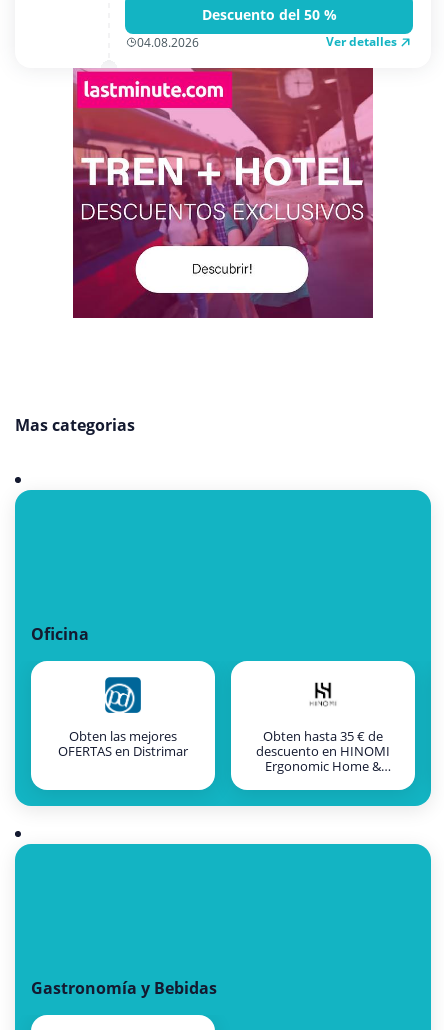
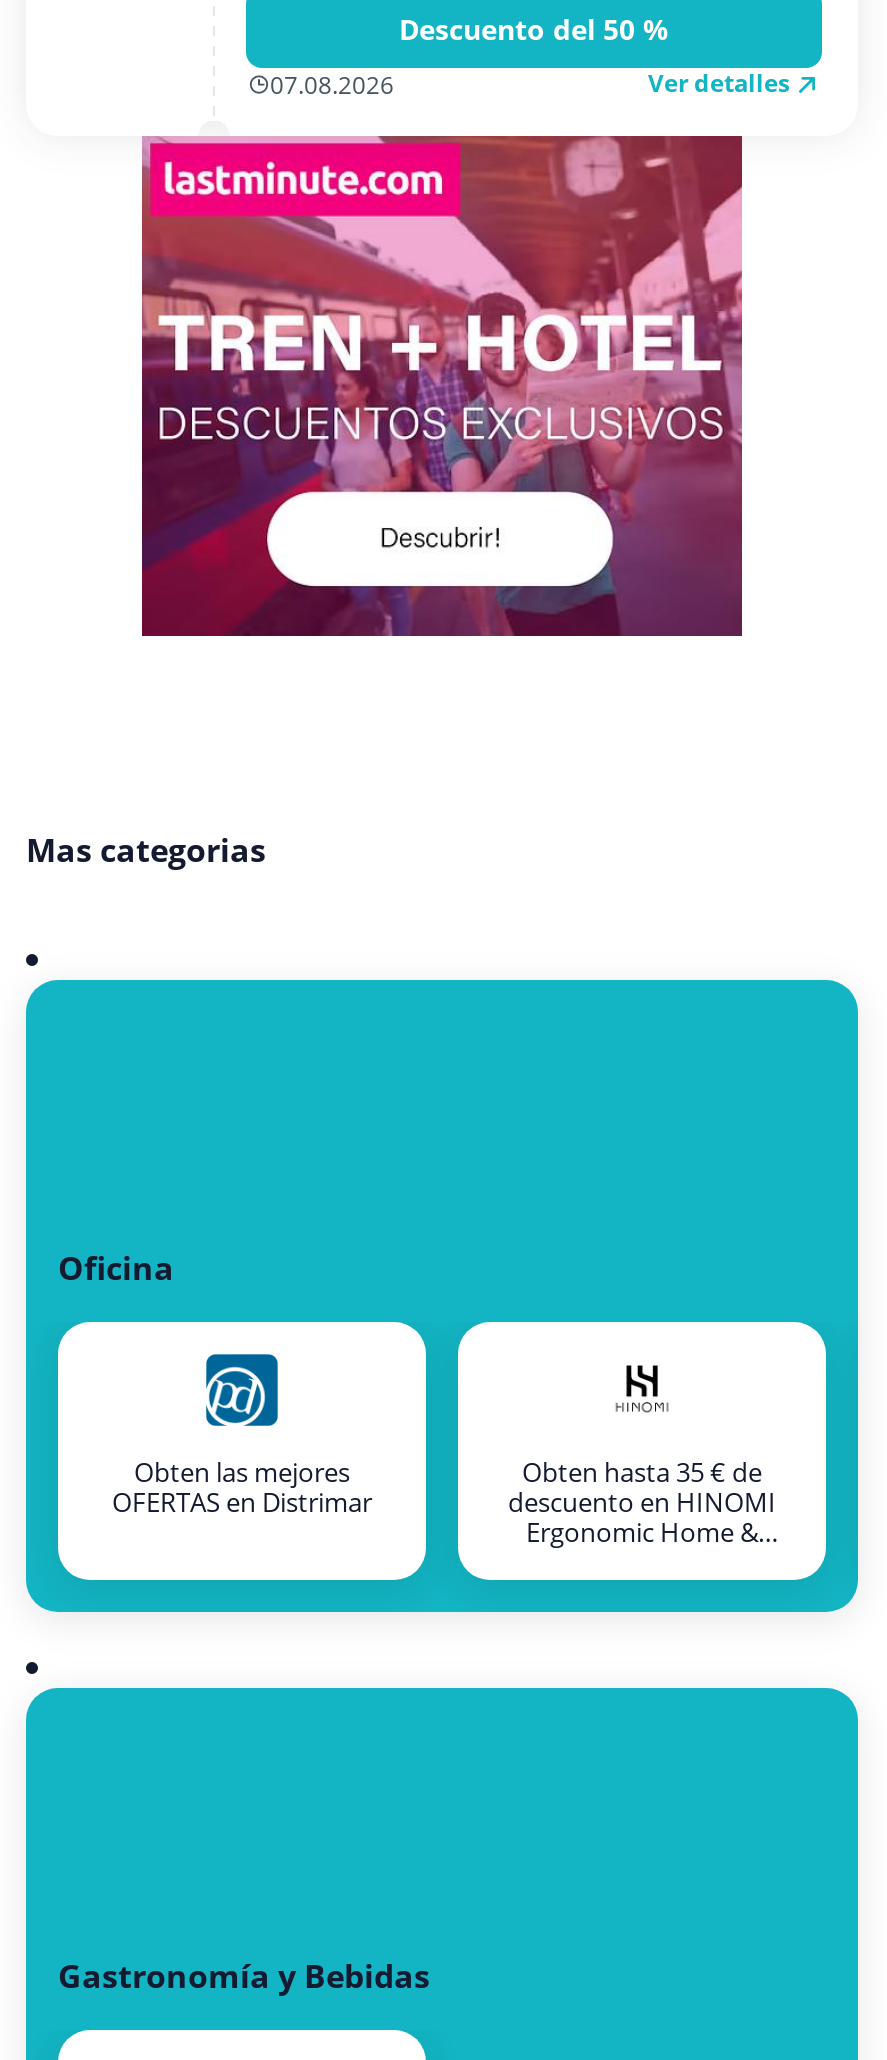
[137,33,199,50] 04.08.2026 -> [270,67,394,101] 07.08.2026

